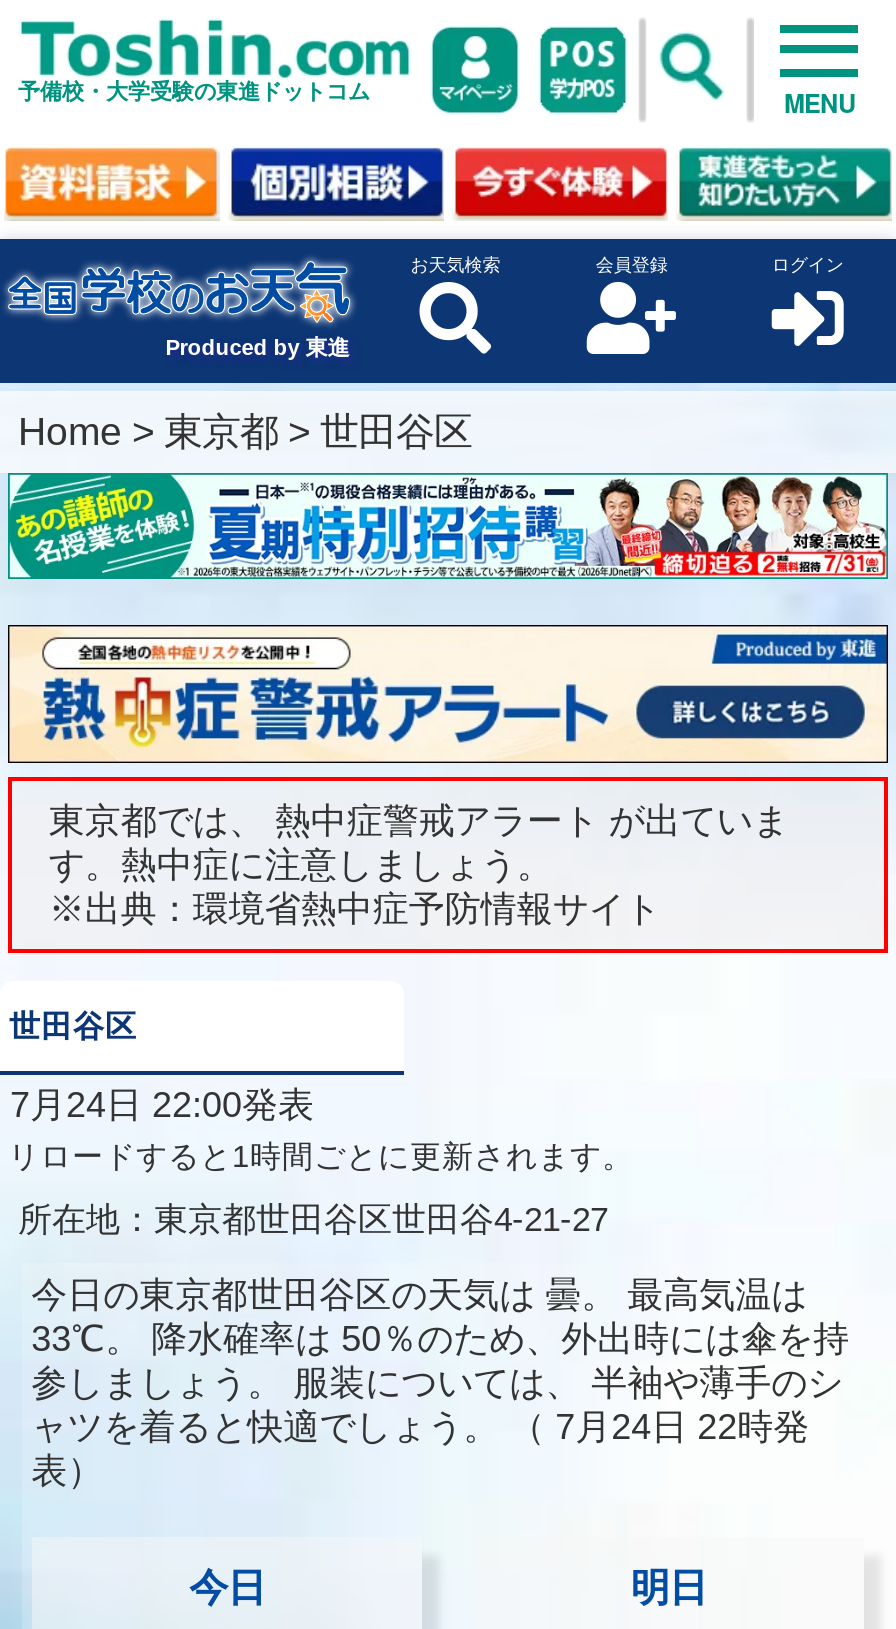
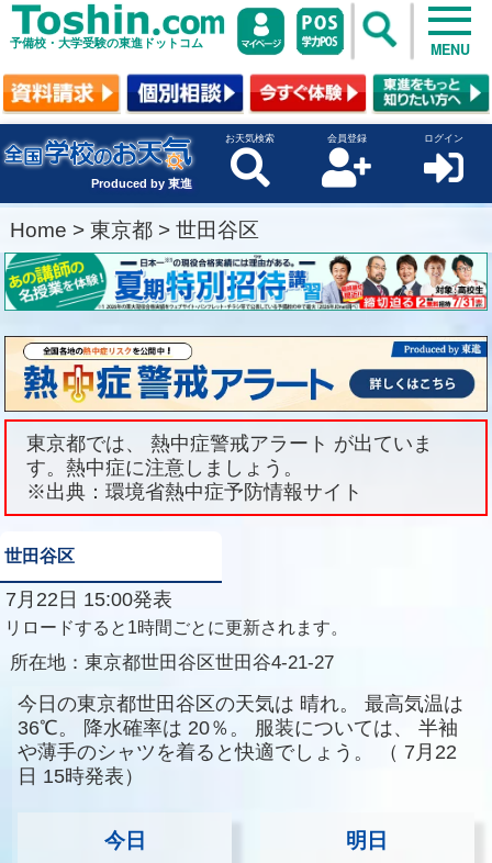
[0,1085,314,1125] 7月24日 22:00発表 -> [0,589,172,611] 7月22日 15:00発表
[31,1275,849,1491] 今日の東京都世田谷区の天気は 曇。 最高気温は | 33℃。 降水確率は 50％のため、外出時には傘を持 | 参しましょう。 服装については、 半袖や薄手のシ | ャツを着ると快適でしょう。（ 7月24日 22時発 | 表） -> [17,693,463,787] 今日の東京都世田谷区の天気は 晴れ。 最高気温は | 36℃。 降水確率は 20％。 服装については、 半袖 | や薄手のシャツを着ると快適でしょう。（ 7月22 | 日 15時発表）

